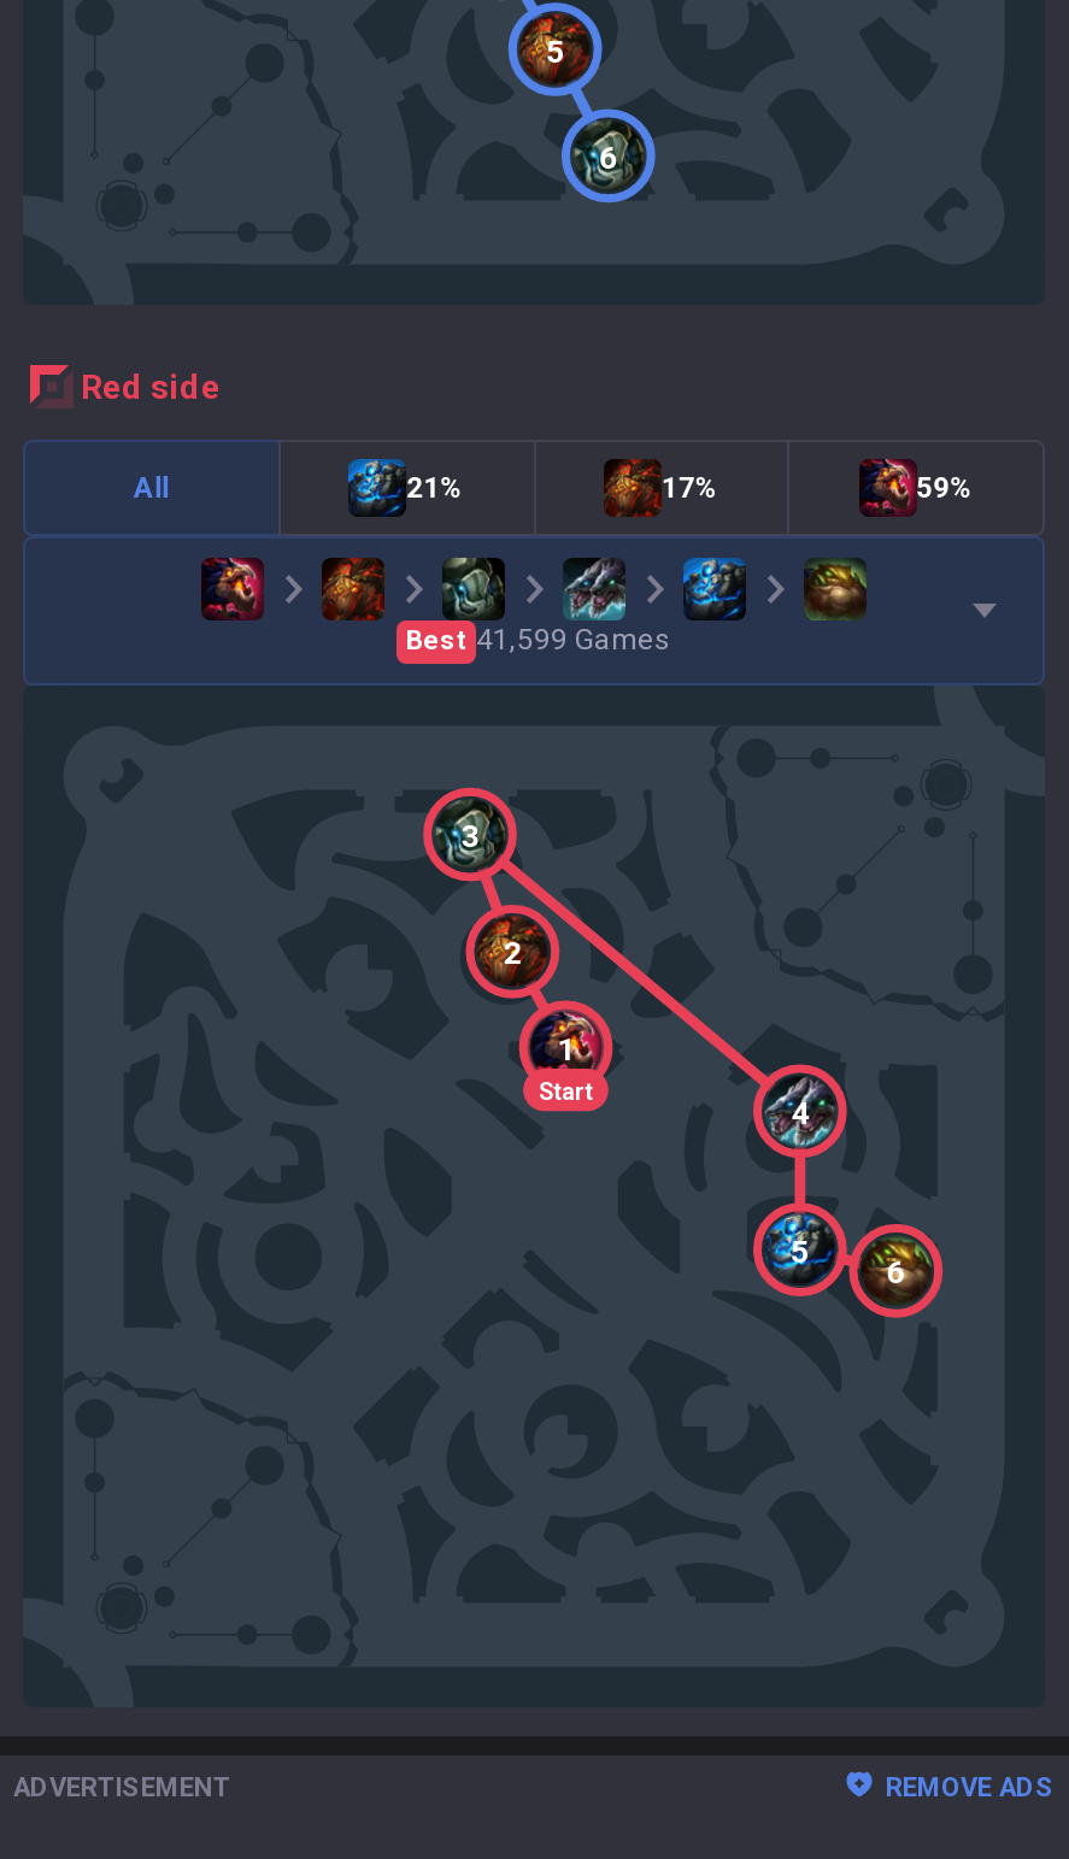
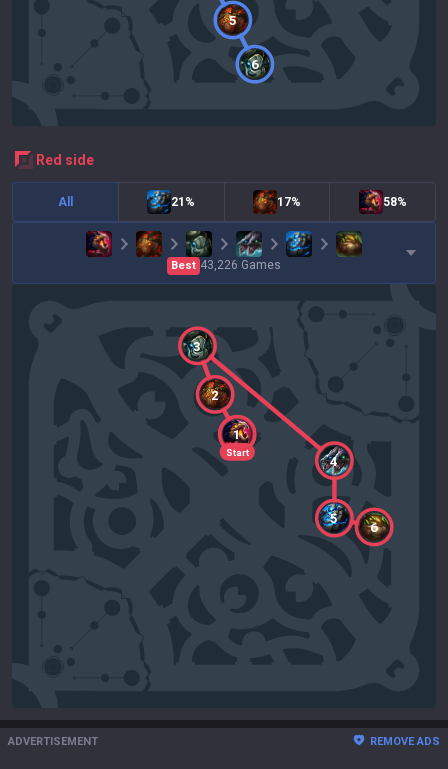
[916,471,974,505] 59% -> [383,195,407,209] 58%
[406,623,671,657] Best 41,599 Games -> [171,258,281,272] Best 43,226 Games

